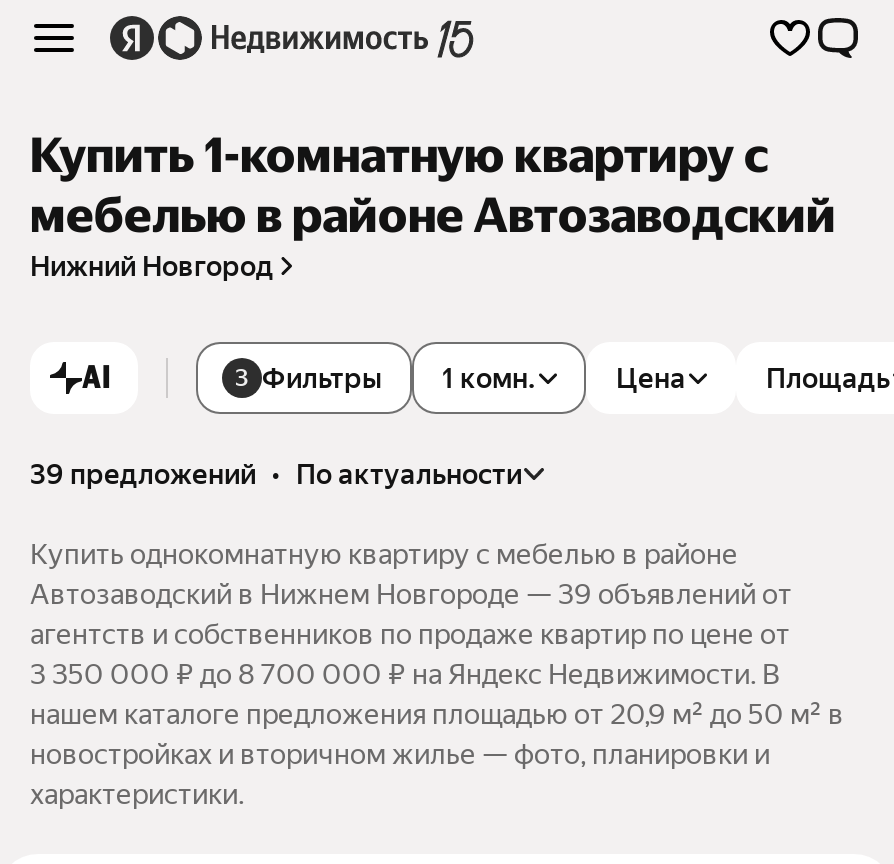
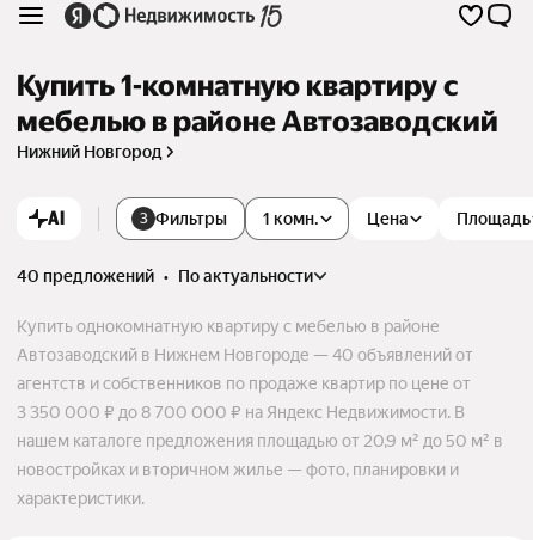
[30,458,522,490] 39 предложений • по актуальности -> [17,266,313,285] 40 предложений • по актуальности
[30,578,792,610] Автозаводский в Нижнем Новгороде — 39 объявлений от -> [17,345,473,364] Автозаводский в Нижнем Новгороде — 40 объявлений от

